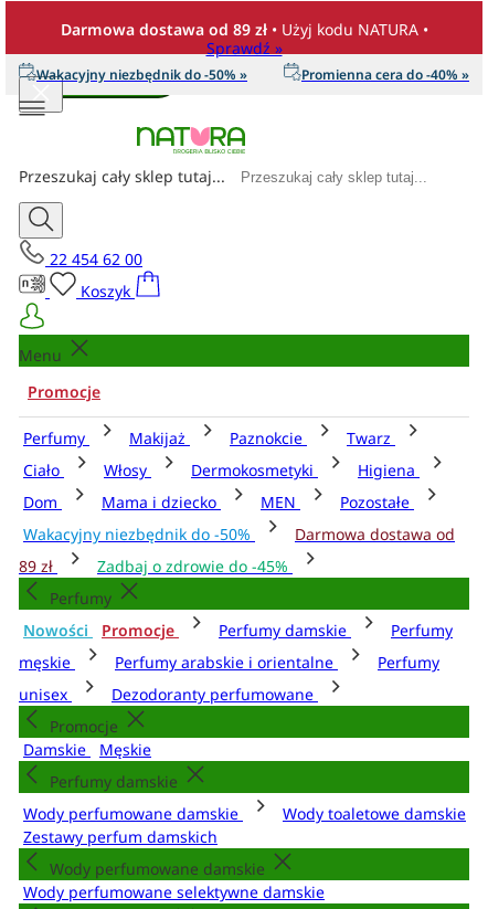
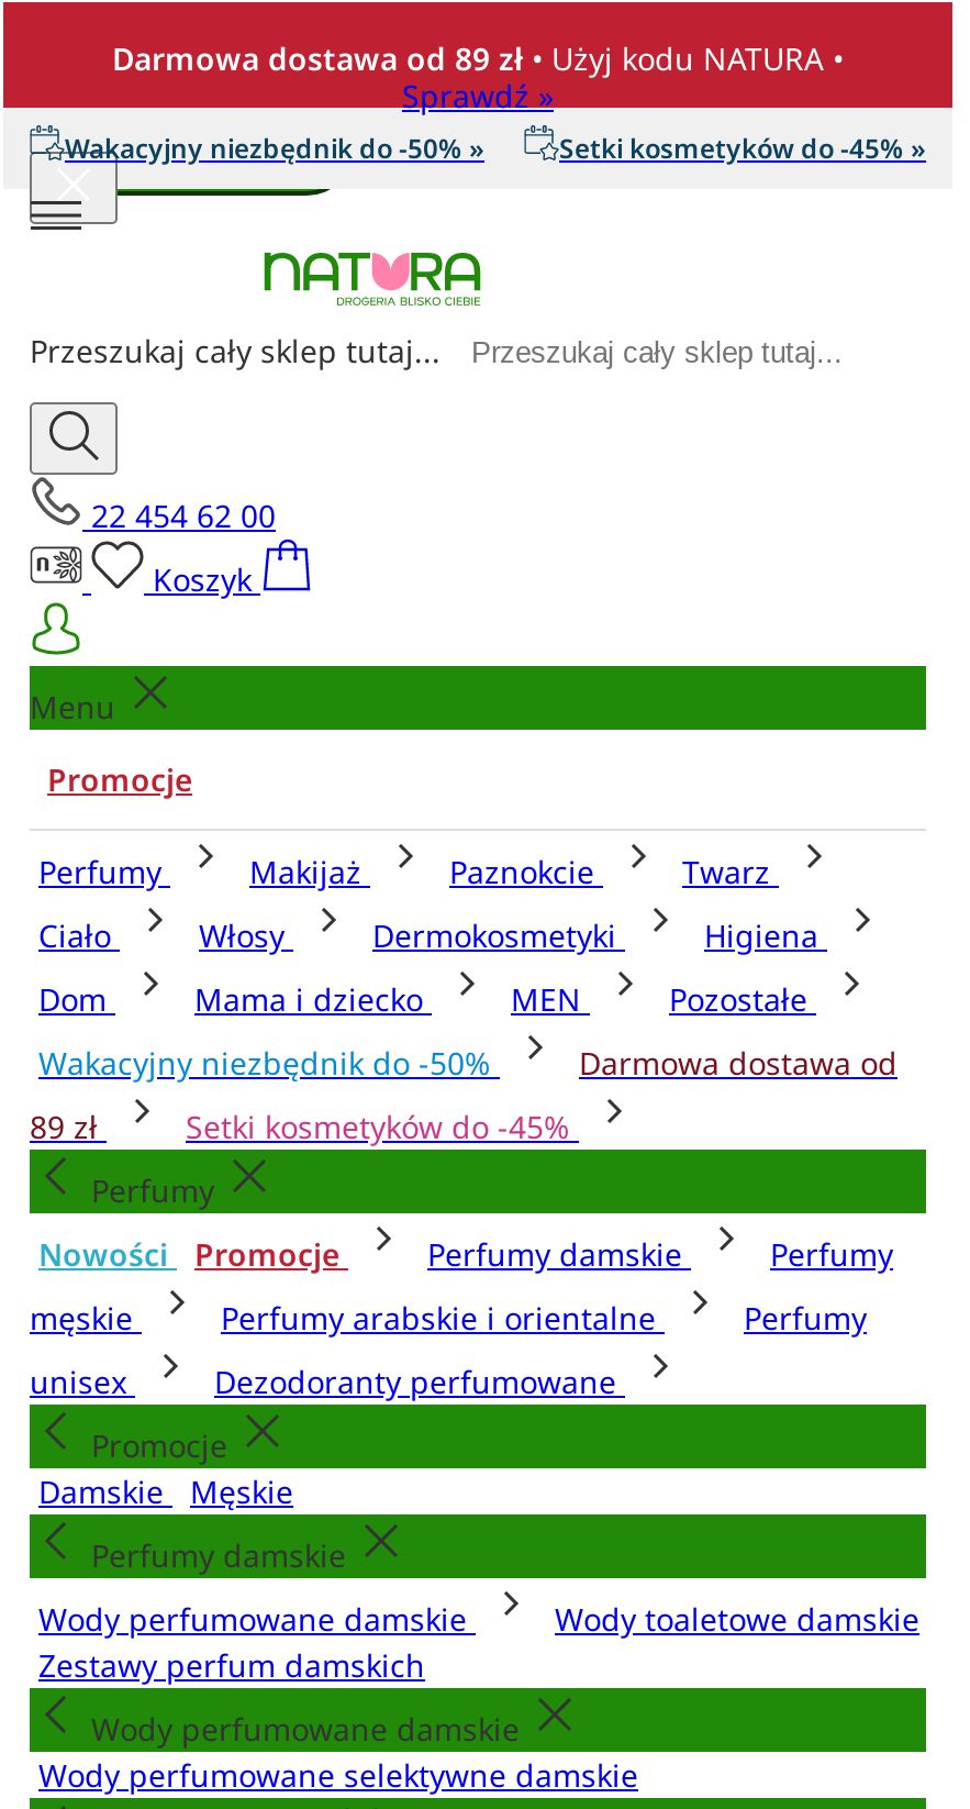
[301,65,469,83] Promienna cera do -40% » -> [559,129,926,166] Setki kosmetyków do -45% »
[97,556,293,577] Zadbaj o zdrowie do -45% -> [186,1106,579,1147] Setki kosmetyków do -45%

